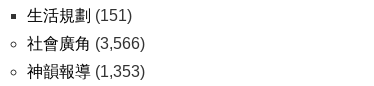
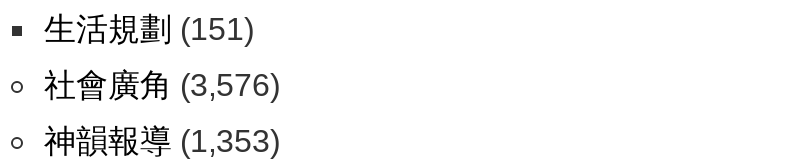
[27,35,145,52] 社會廣角(3,566) -> [44,68,280,102] 社會廣角(3,576)

